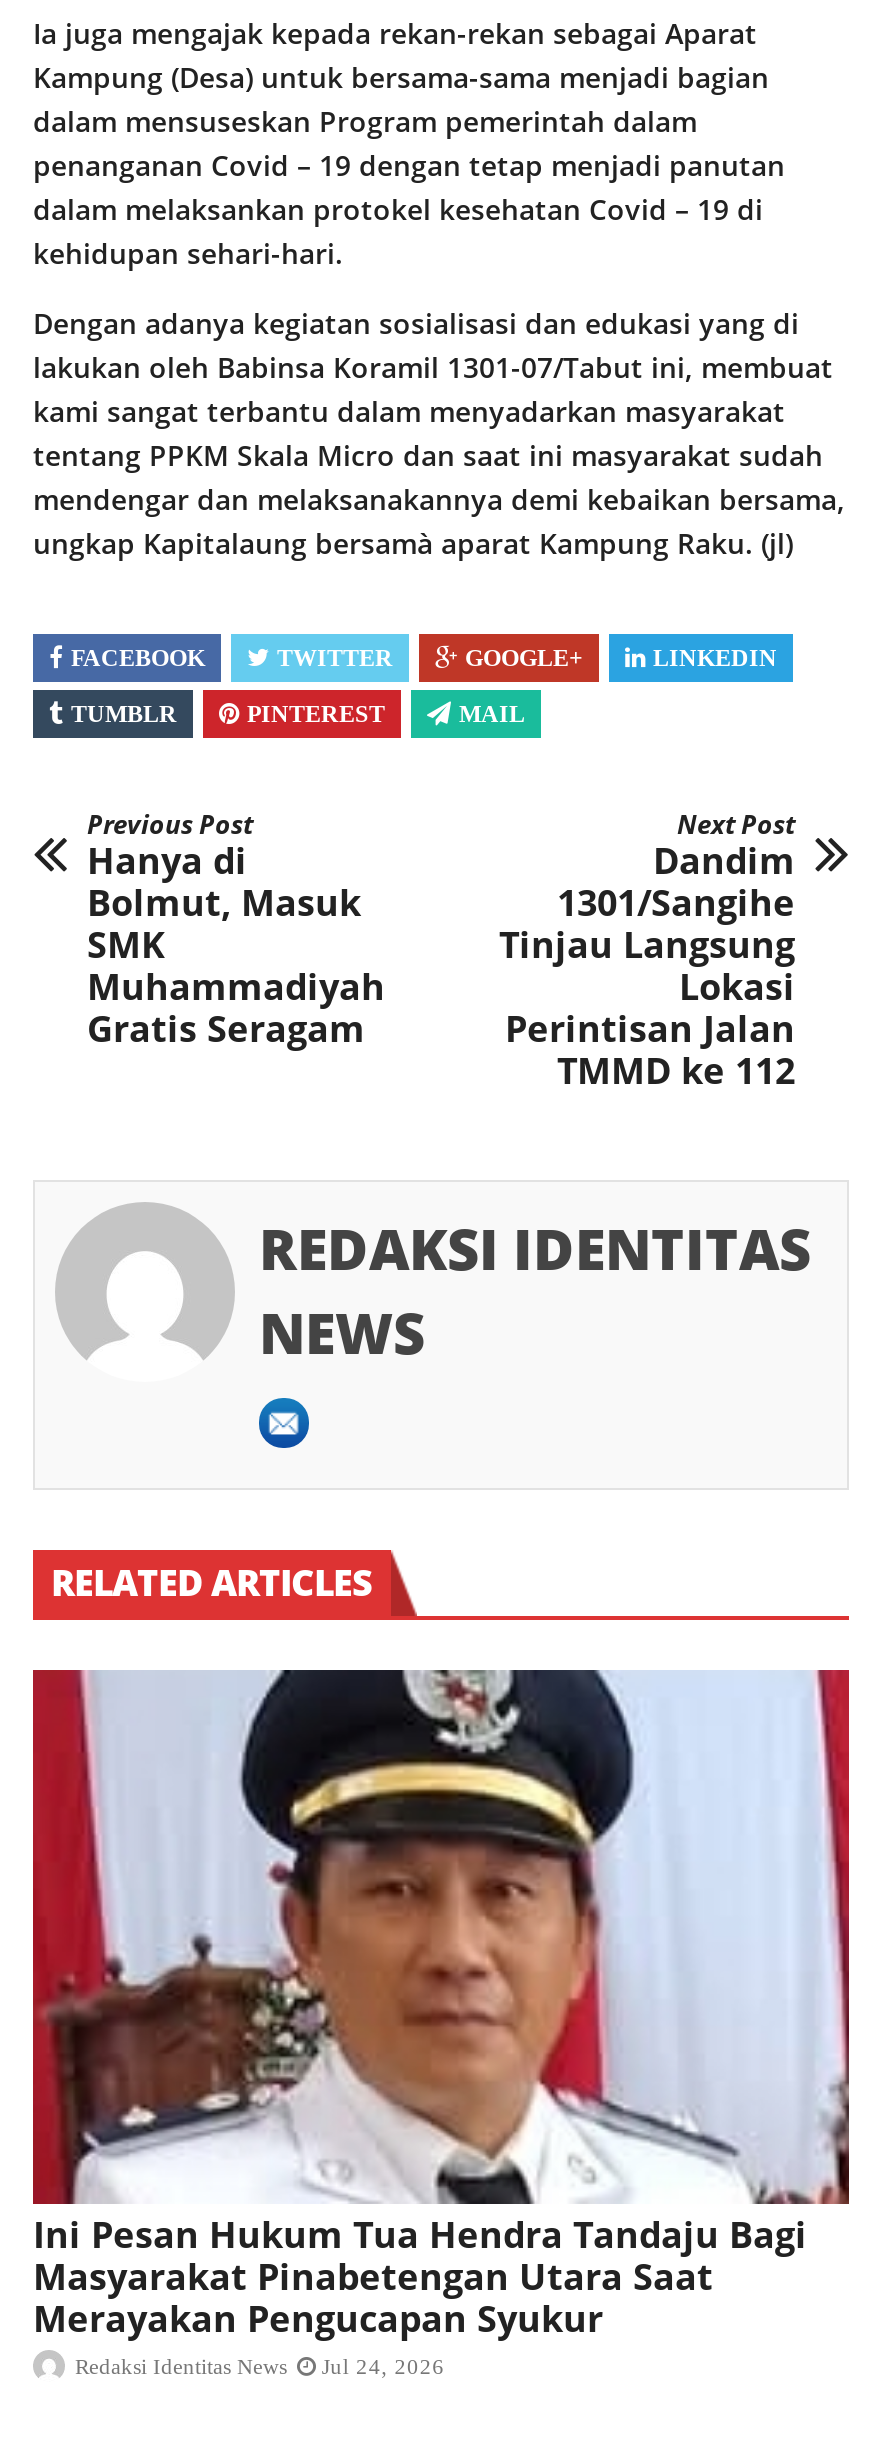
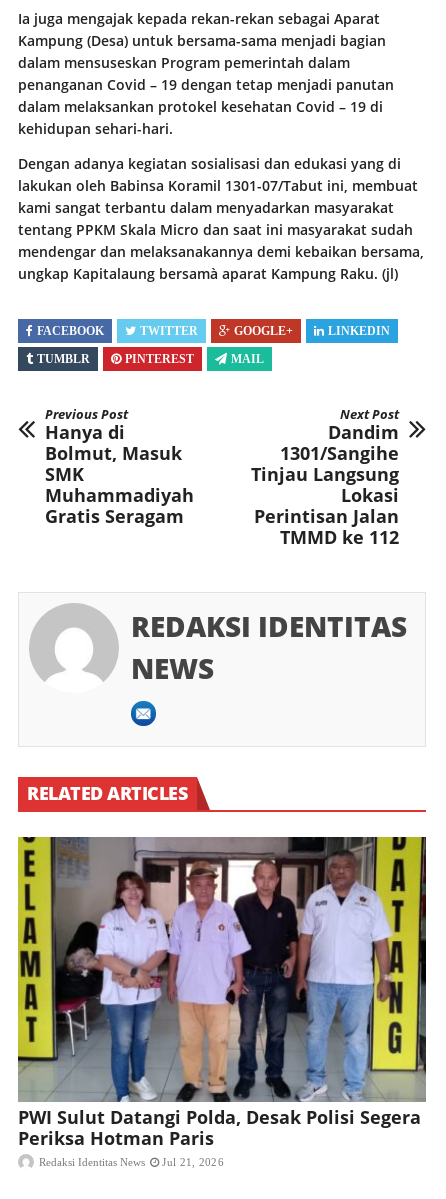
[31,1670,851,2342] [image] | Ini Pesan Hukum Tua Hendra Tandaju Bagi | Masyarakat Pinabetengan Utara Saat | Merayakan Pengucapan Syukur -> [17,836,427,1150] [image] | PWI Sulut Datangi Polda, Desak Polisi Segera | Periksa Hotman Paris
[75,2354,445,2378] Redaksi Identitas News Jul 24, 2026 -> [39,1156,224,1168] Redaksi Identitas News Jul 21, 2026

